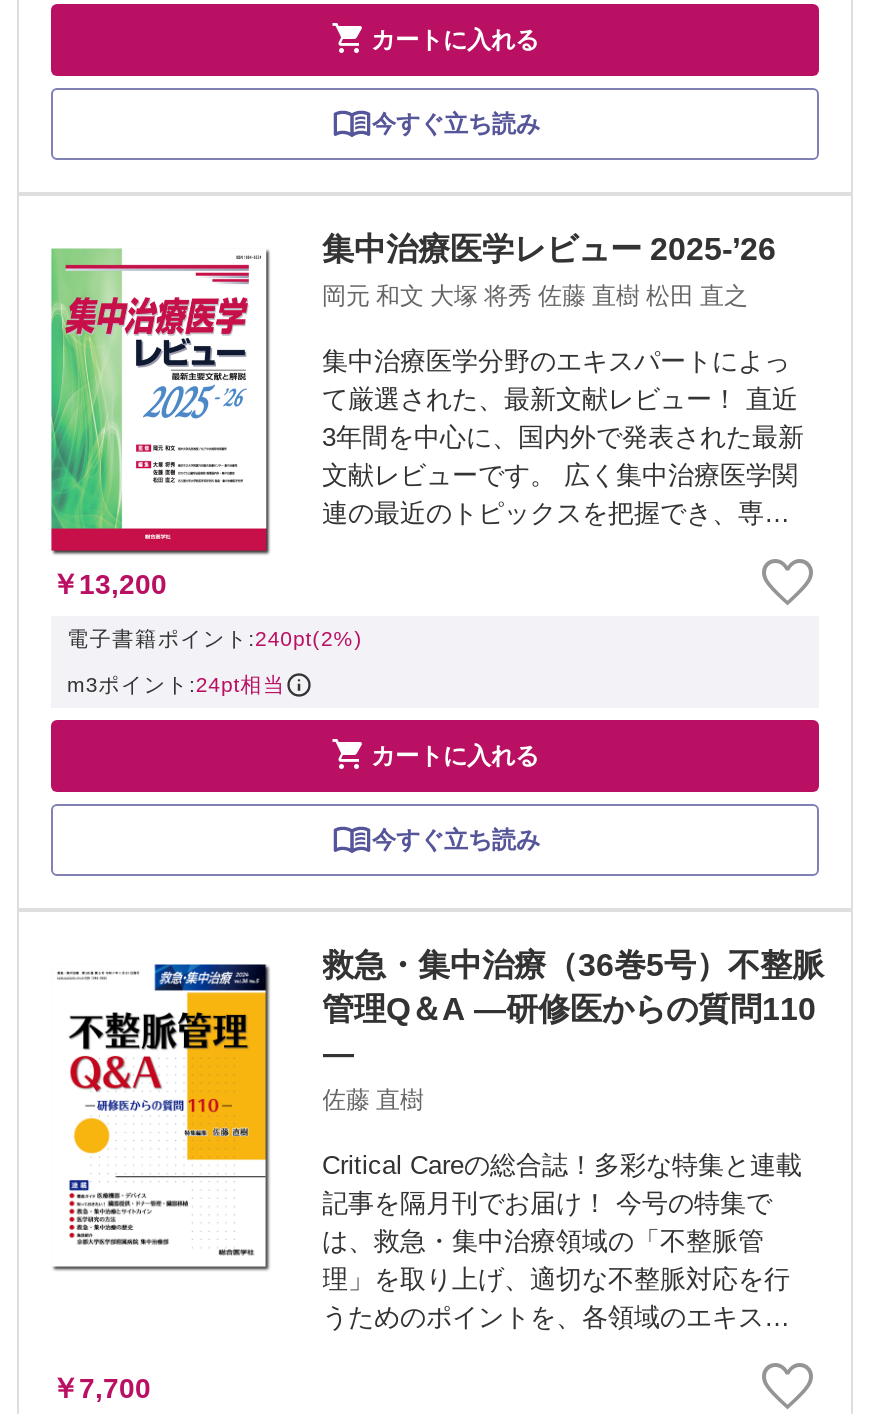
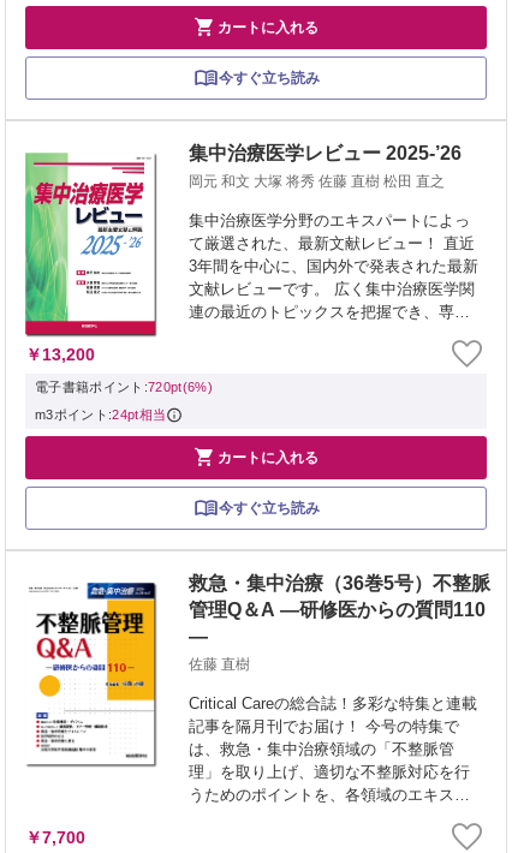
[67,626,363,650] 電子書籍ポイント: 240pt(2%) -> [35,380,213,394] 電子書籍ポイント: 720pt(6%)

